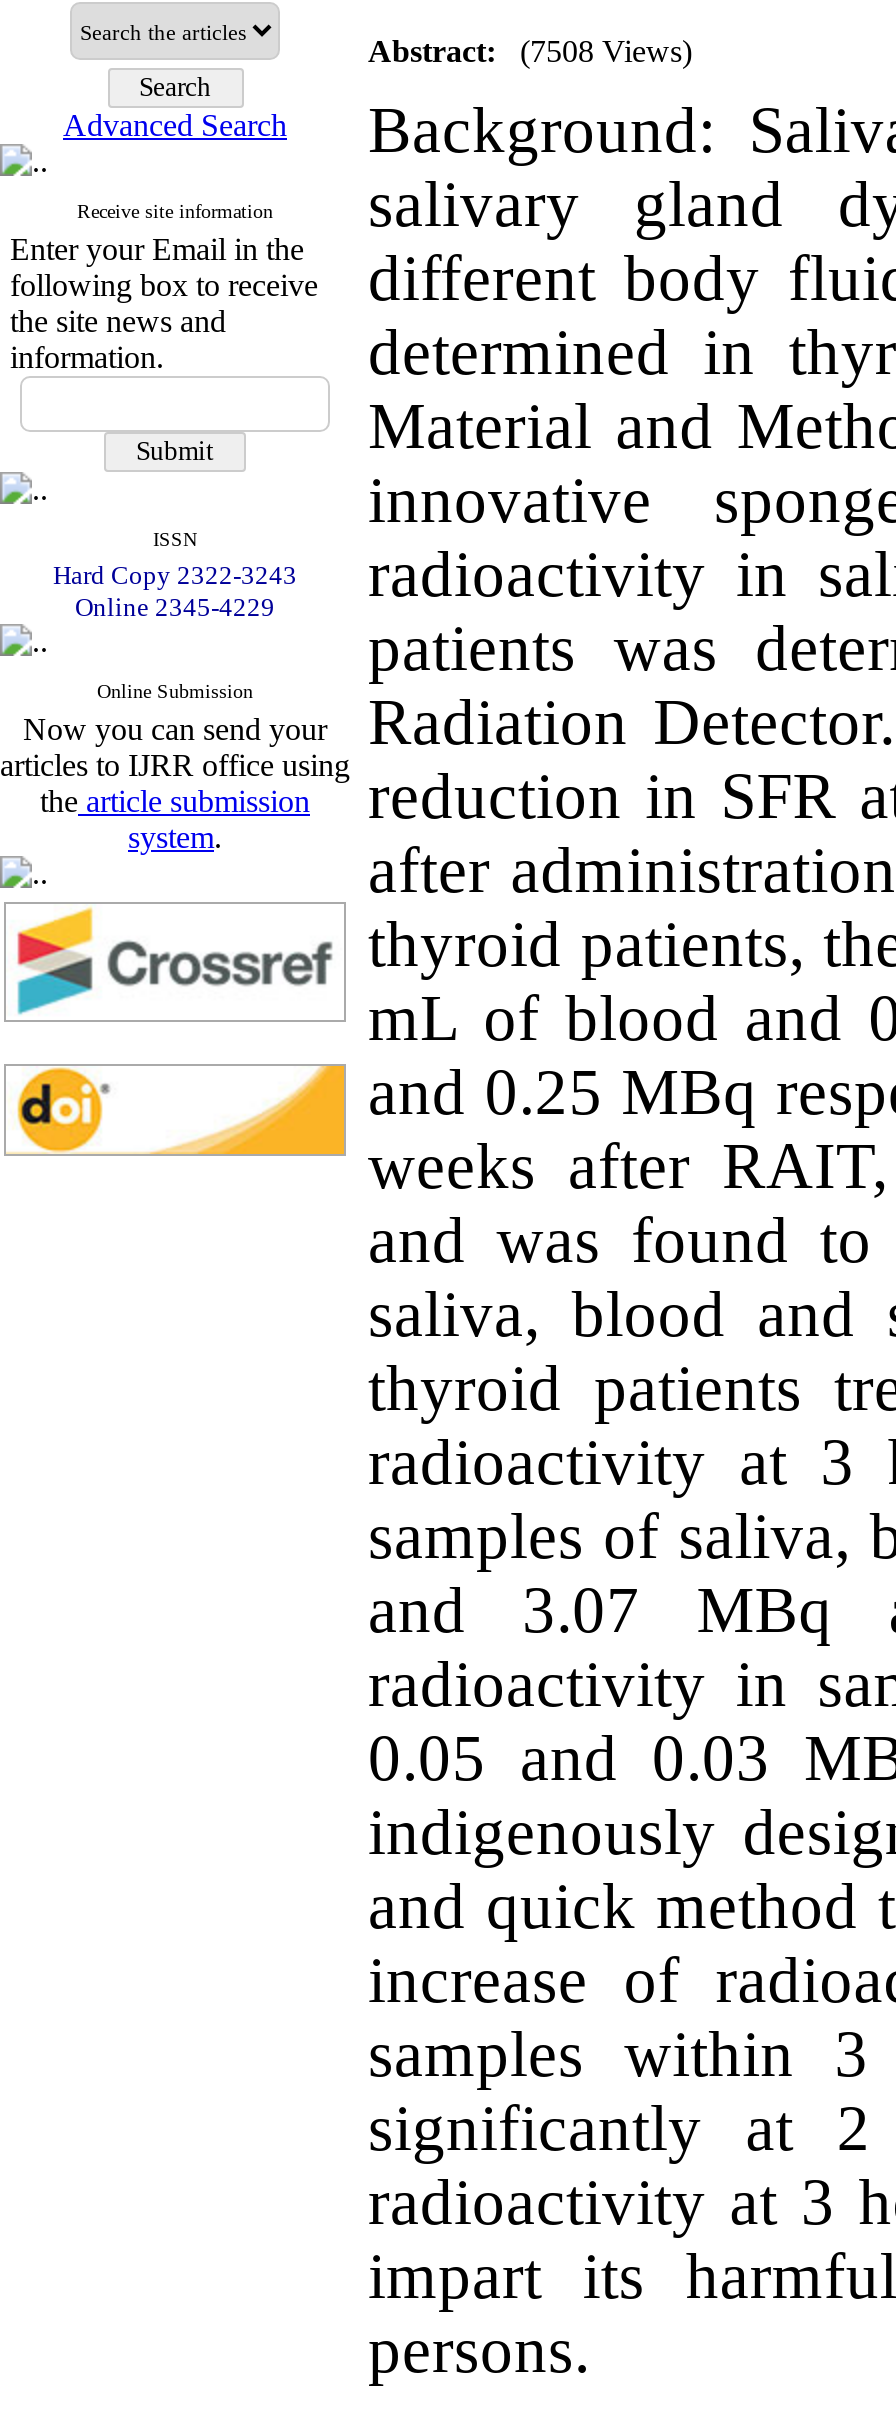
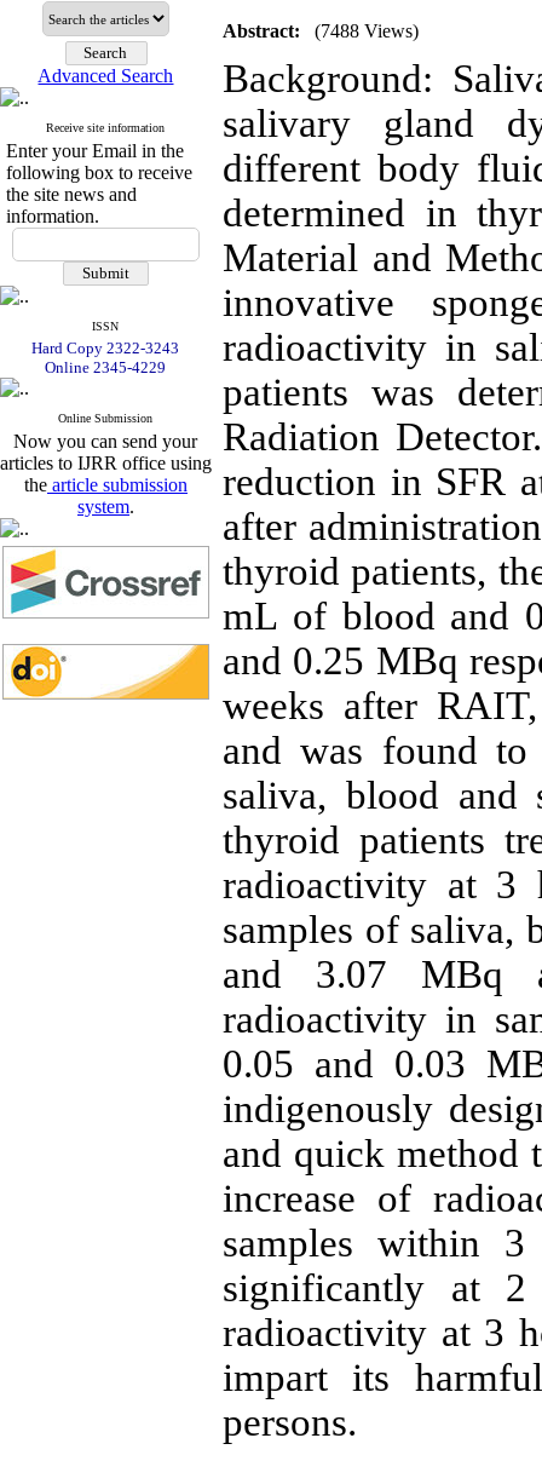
[368,34,692,68] Abstract: (7508 Views) -> [223,21,419,41] Abstract: (7488 Views)

